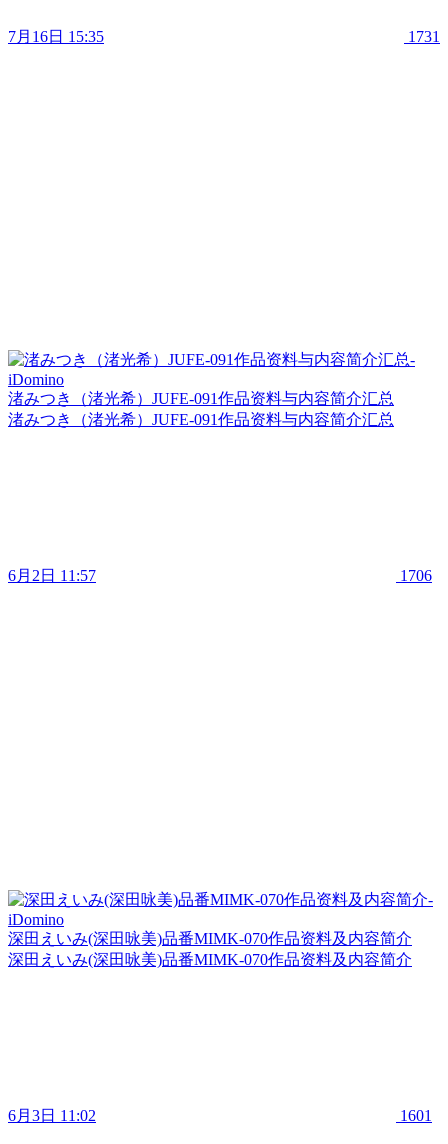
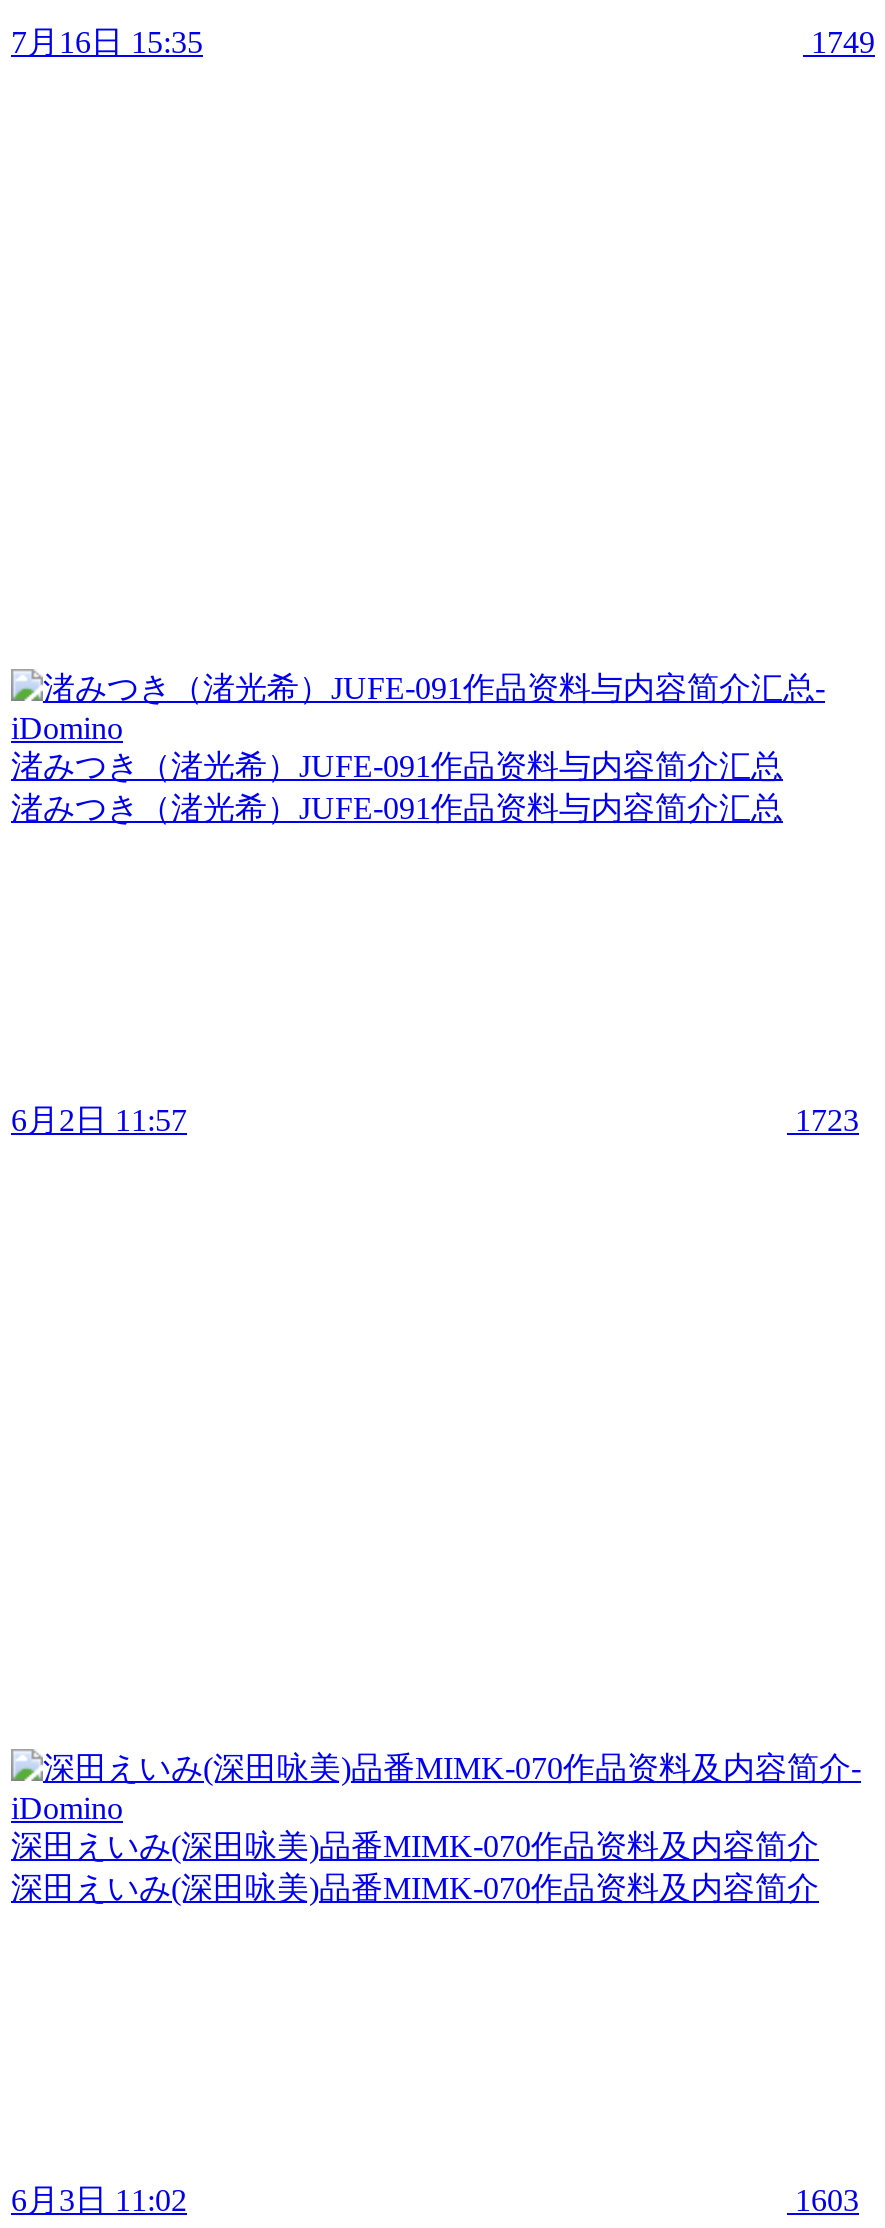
[404,28,440,45] 1731 -> [803,25,875,59] 1749
[396,567,432,584] 1706 -> [787,1104,859,1138] 1723
[396,1107,432,1124] 1601 -> [787,2182,859,2216] 1603

